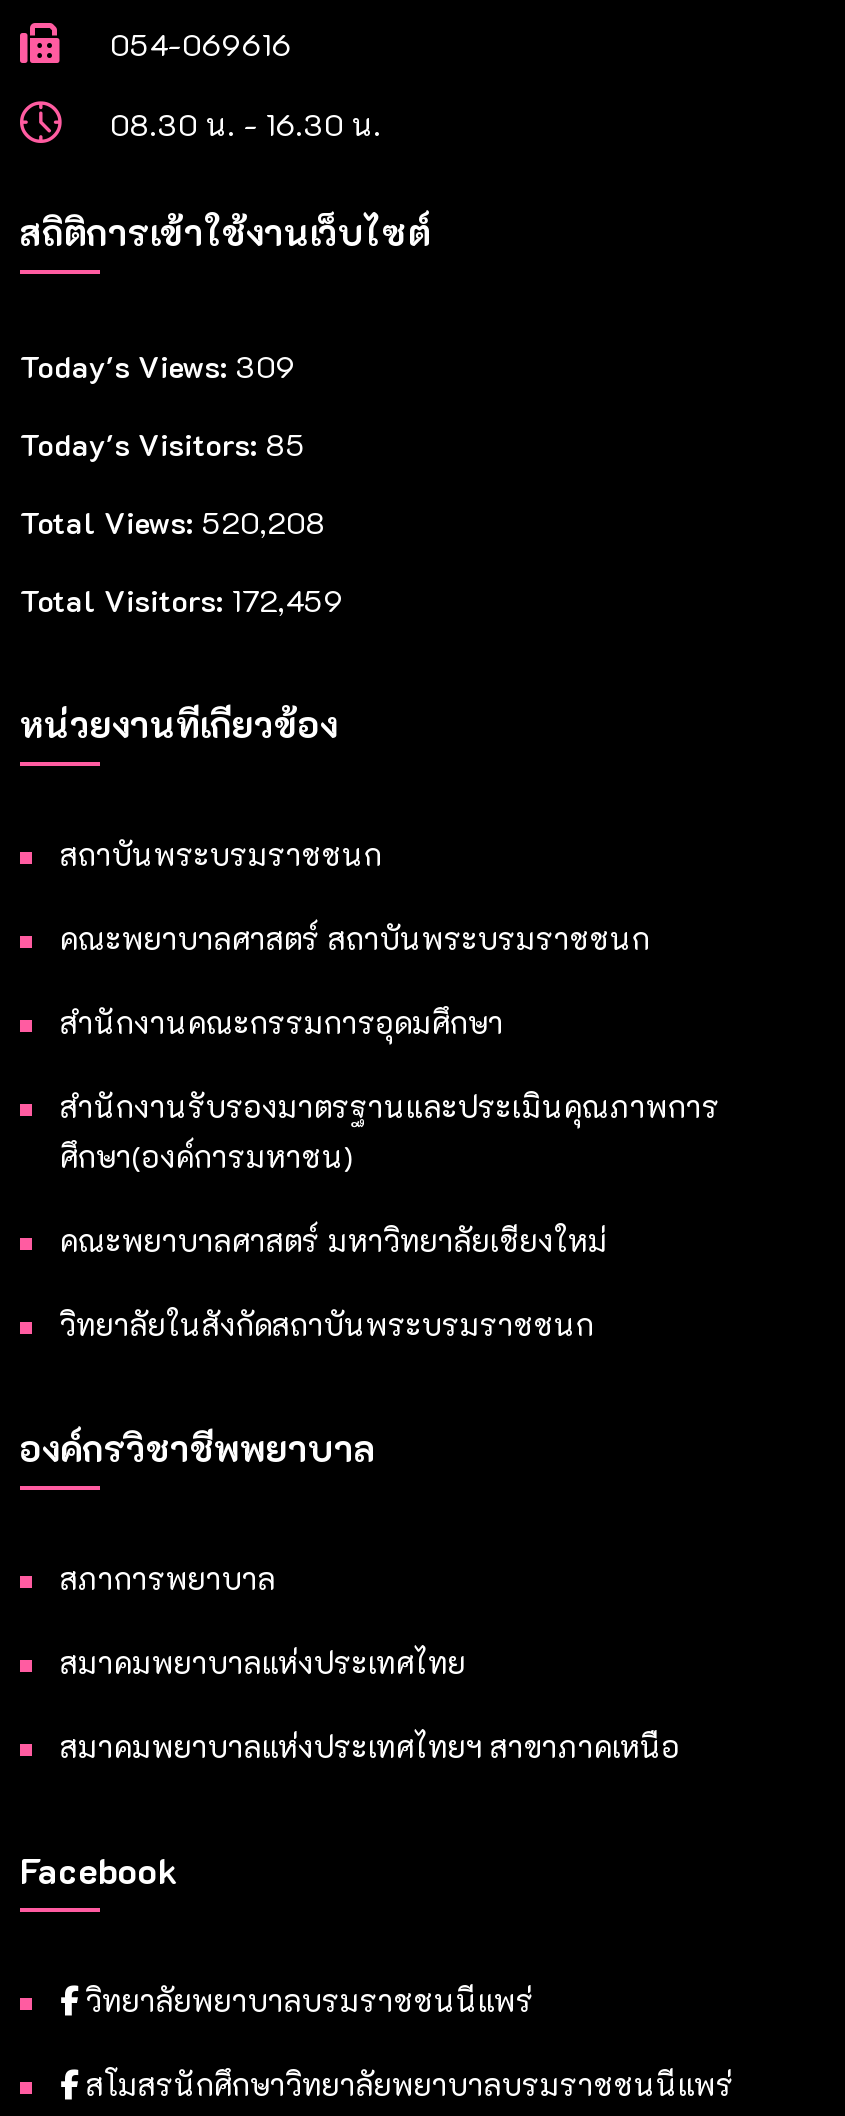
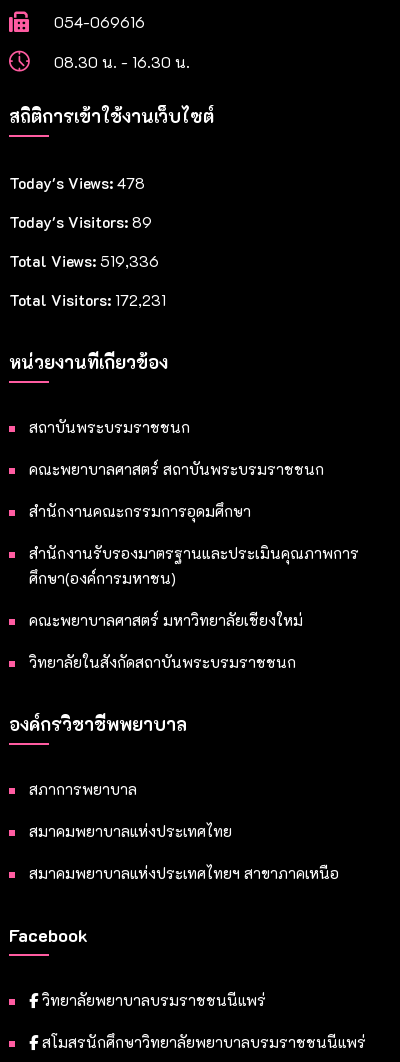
[20,347,296,387] Today's Views: 309 -> [9,173,145,193] Today's Views: 478
[20,425,306,465] Today's Visitors: 85 -> [9,212,152,232] Today's Visitors: 89
[20,503,326,543] Total Views: 520,208 -> [9,251,159,271] Total Views: 519,336
[20,581,344,621] Total Visitors: 172,459 -> [9,290,166,310] Total Visitors: 172,231

